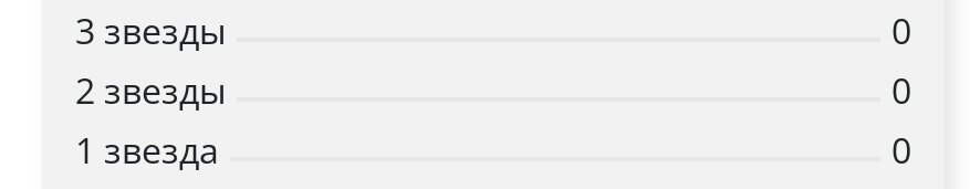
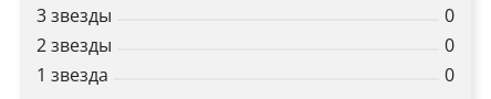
[75,126,219,175] 1 звезда -> [36,63,108,87] 1 звездa

